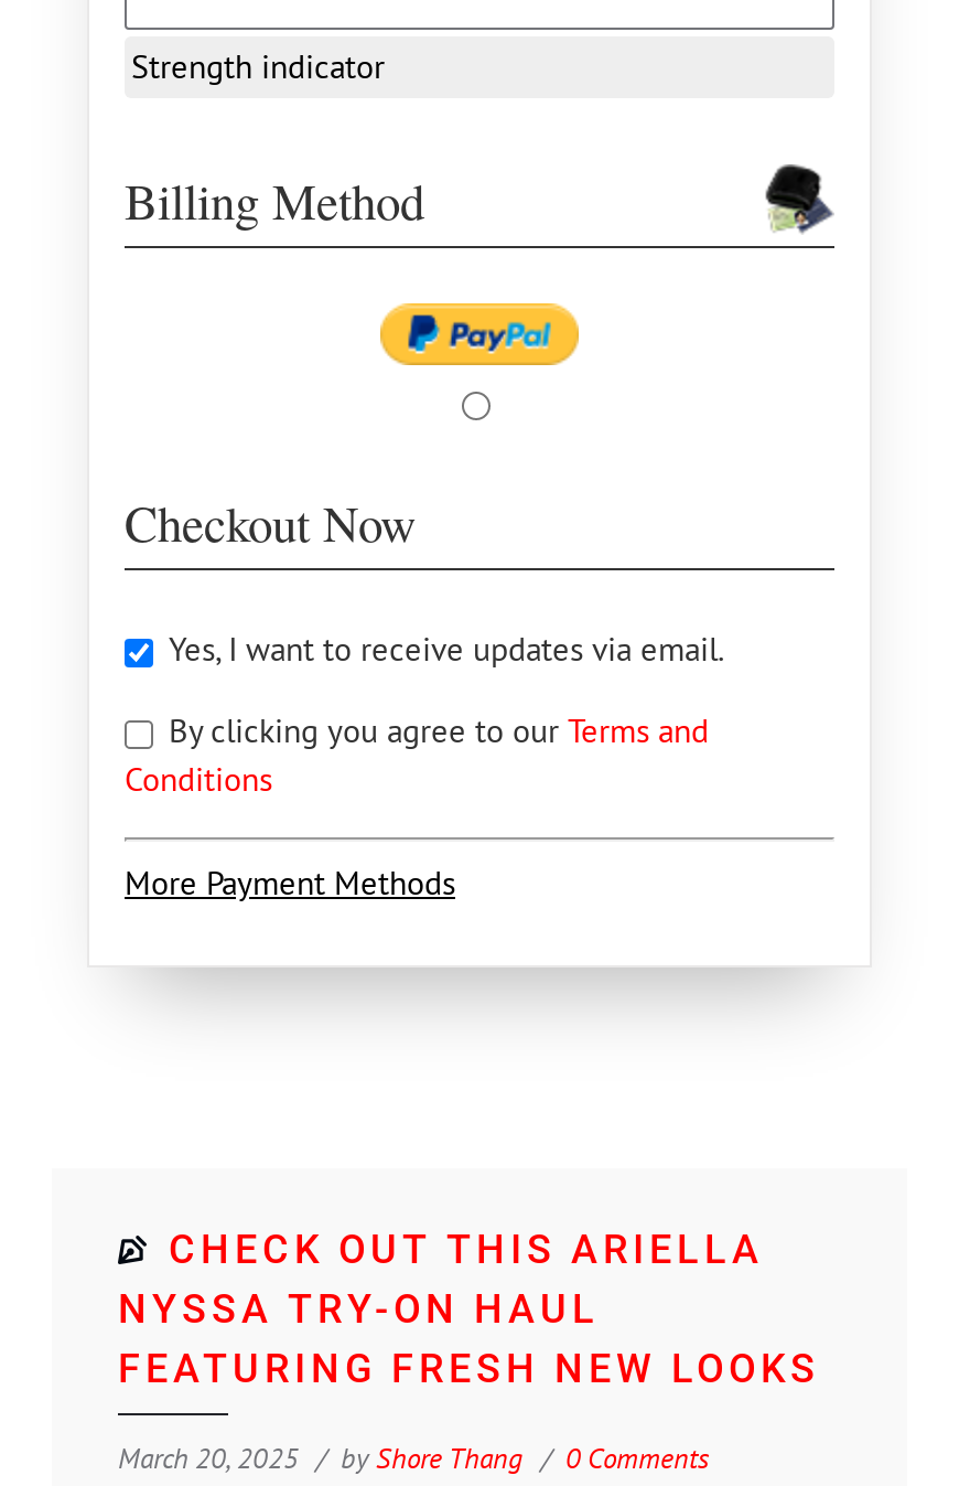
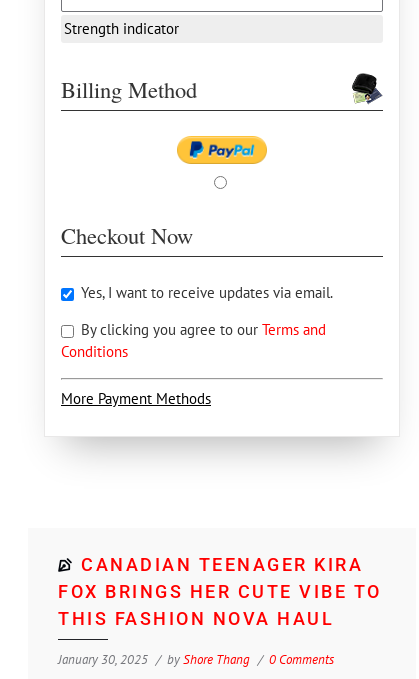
[118,1225,820,1390] CHECK OUT THIS ARIELLA | NYSSA TRY-ON HAUL | FEATURING FRESH NEW LOOKS -> [58,553,381,628] CANADIAN TEENAGER KIRA | FOX BRINGS HER CUTE VIBE TO | THIS FASHION NOVA HAUL
[118,1439,709,1476] March 20, 2025 by Shore Thang 0 Comments -> [58,650,334,667] January 30, 2025 by Shore Thang 0 Comments

